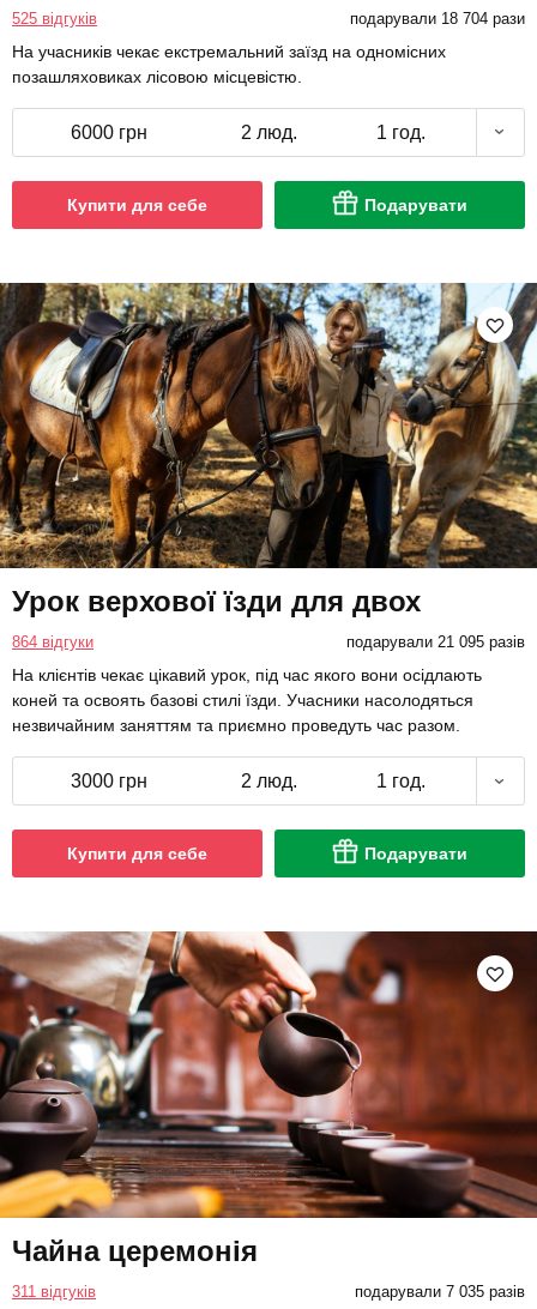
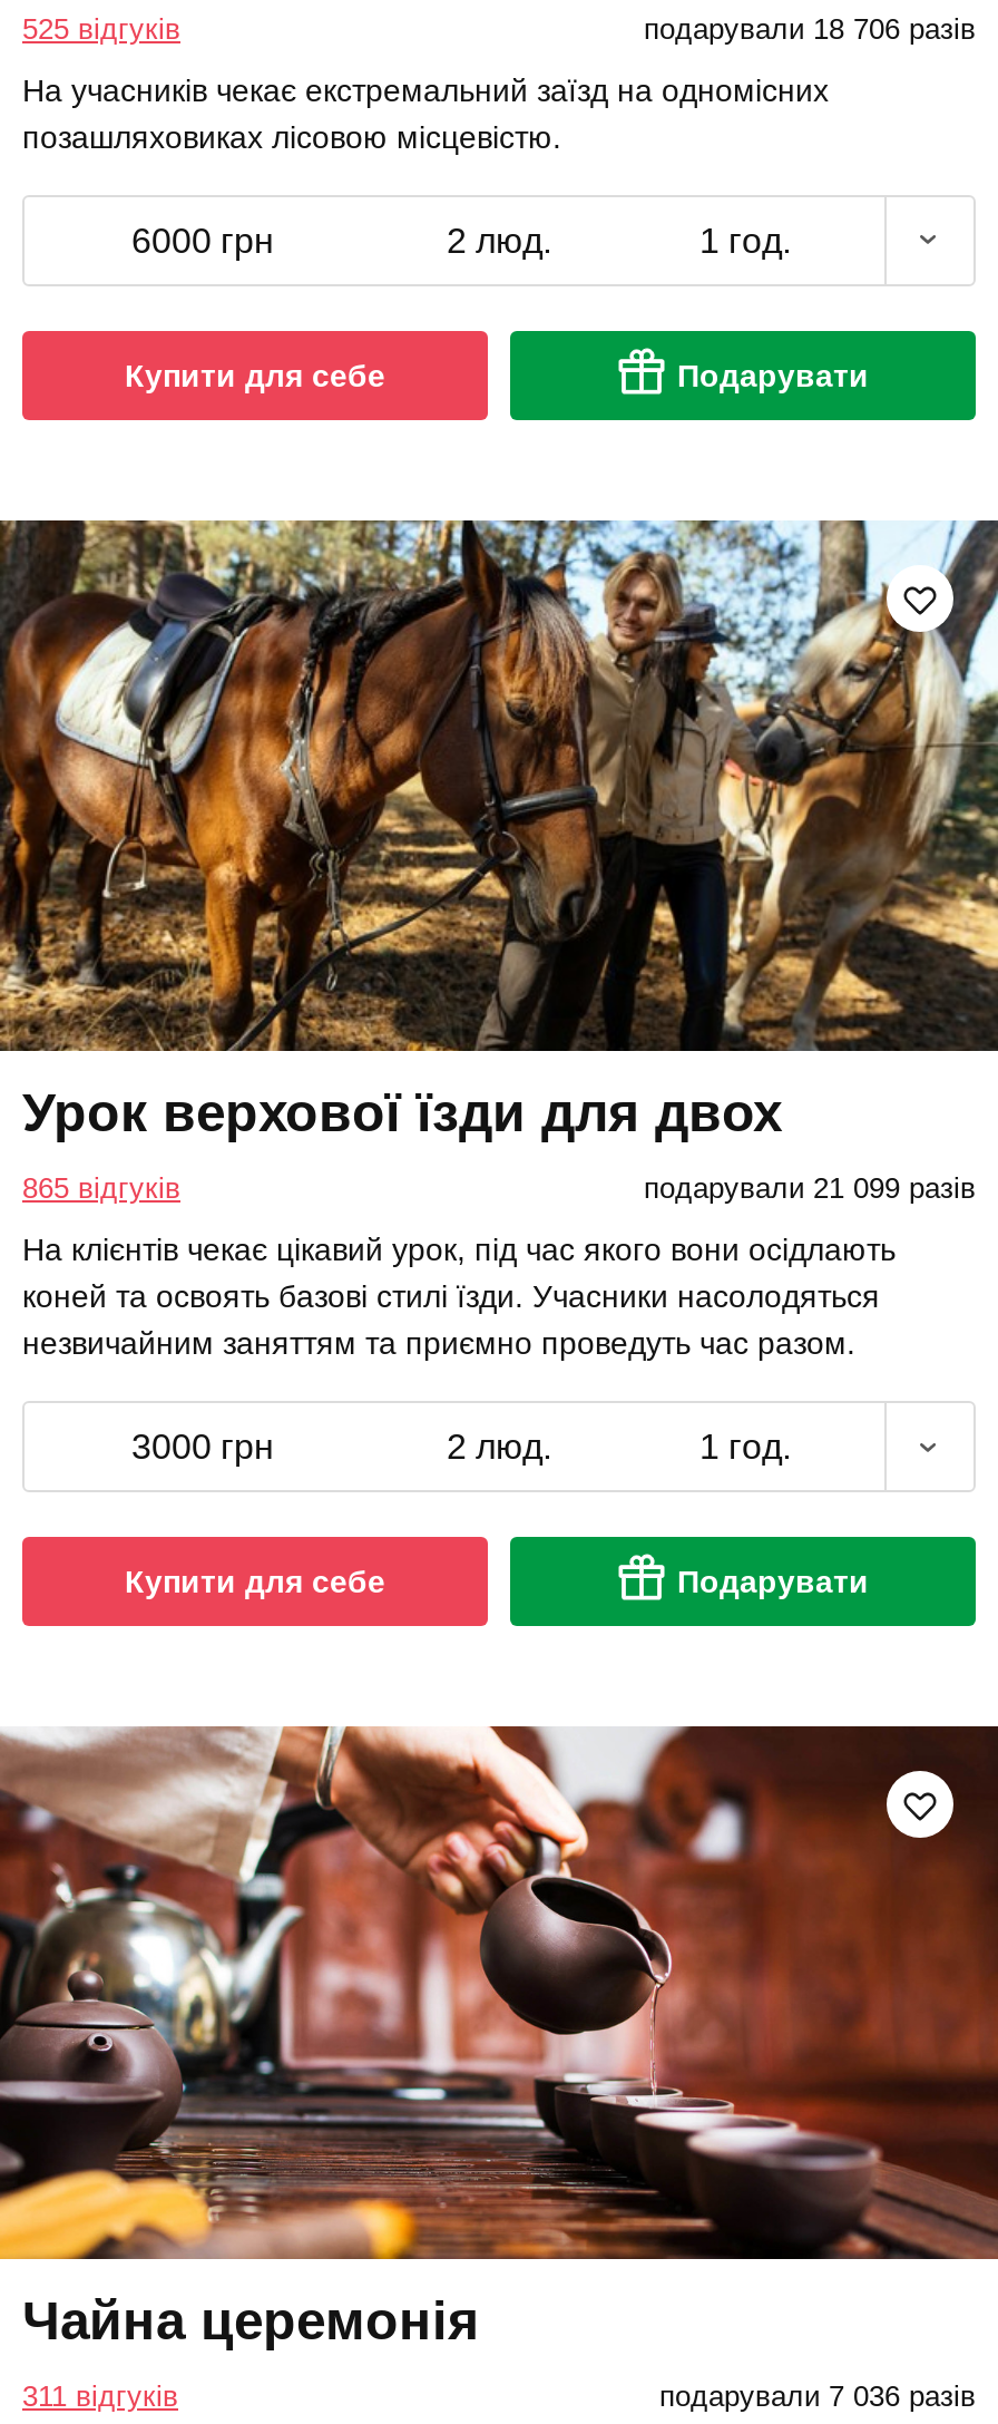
[350,10,525,28] подарували 18 704 рази -> [644,12,976,46] подарували 18 706 разів
[12,633,525,651] 864 відгуки | подарували 21 095 разів -> [22,1172,976,1205] 865 відгуків | подарували 21 099 разів
[355,1282,525,1300] подарували 7 035 разів -> [659,2379,976,2412] подарували 7 036 разів

